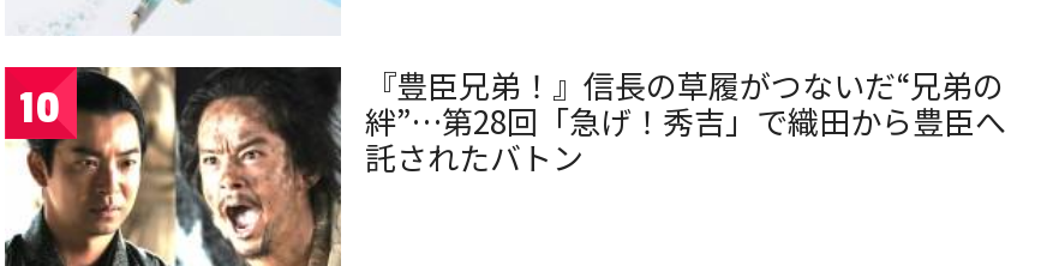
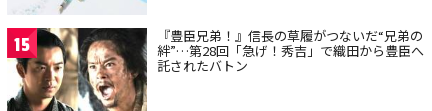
[19,81,62,134] 10 -> [14,34,30,56] 15

